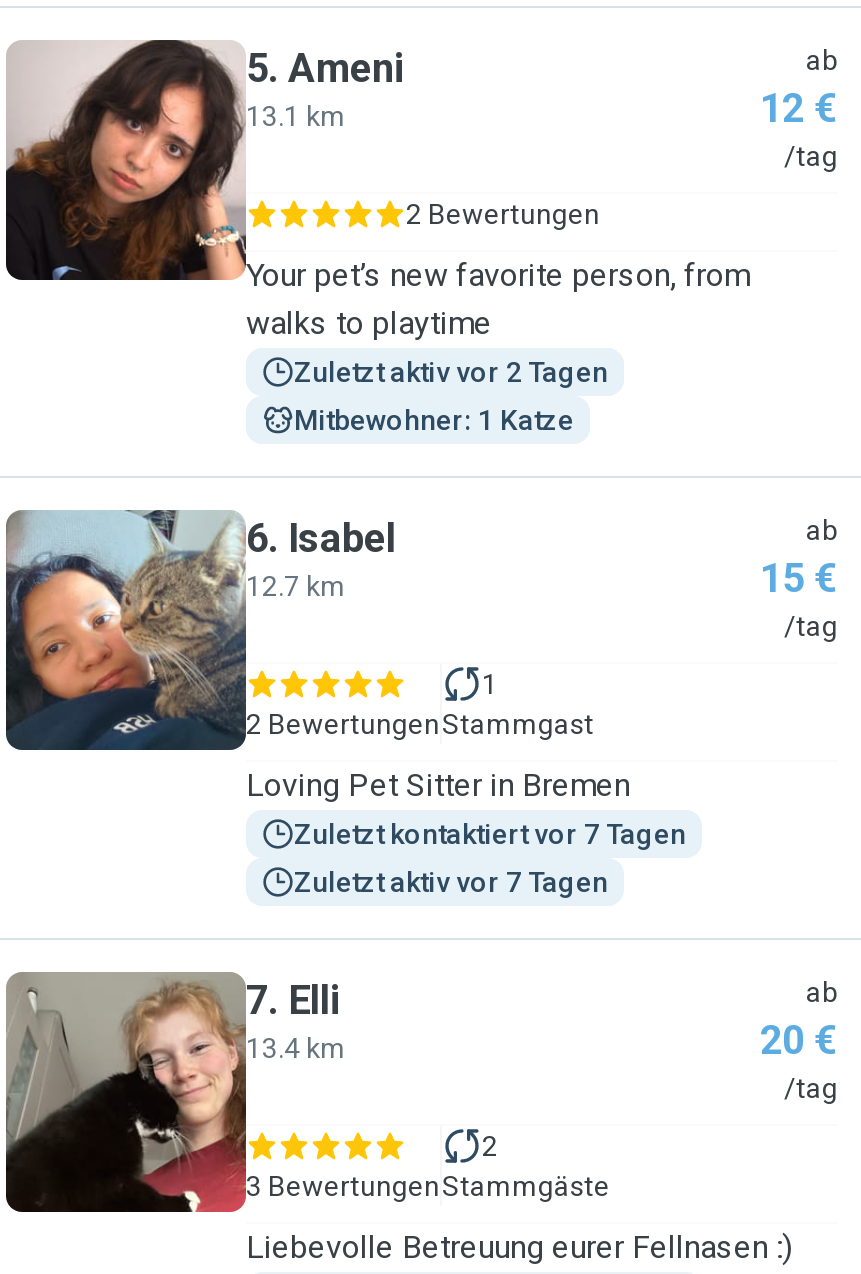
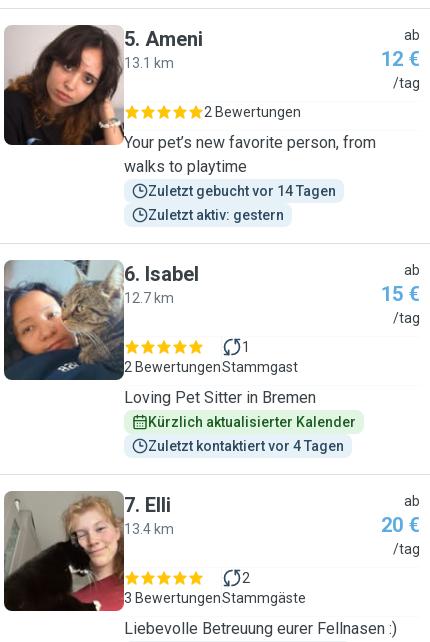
[294,356,608,388] Zuletzt aktiv vor 2 Tagen -> [148,183,336,199] Zuletzt gebucht vor 14 Tagen
[294,404,574,436] Mitbewohner: 1 Katze -> [148,207,284,223] Zuletzt aktiv: gestern
[294,818,686,850] Zuletzt kontaktiert vor 7 Tagen -> [148,414,356,430] Kürzlich aktualisierter Kalender
[294,866,608,898] Zuletzt aktiv vor 7 Tagen -> [148,438,344,454] Zuletzt kontaktiert vor 4 Tagen

